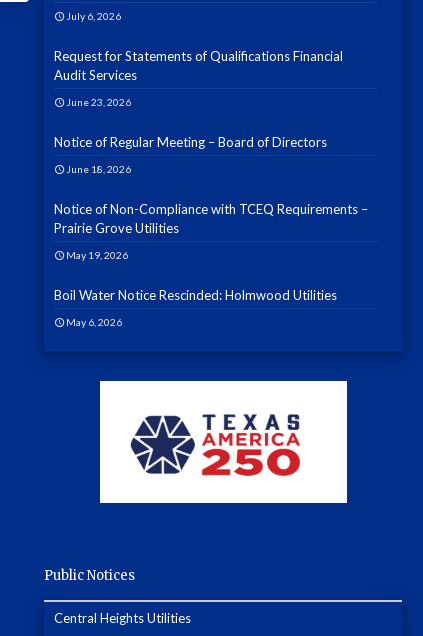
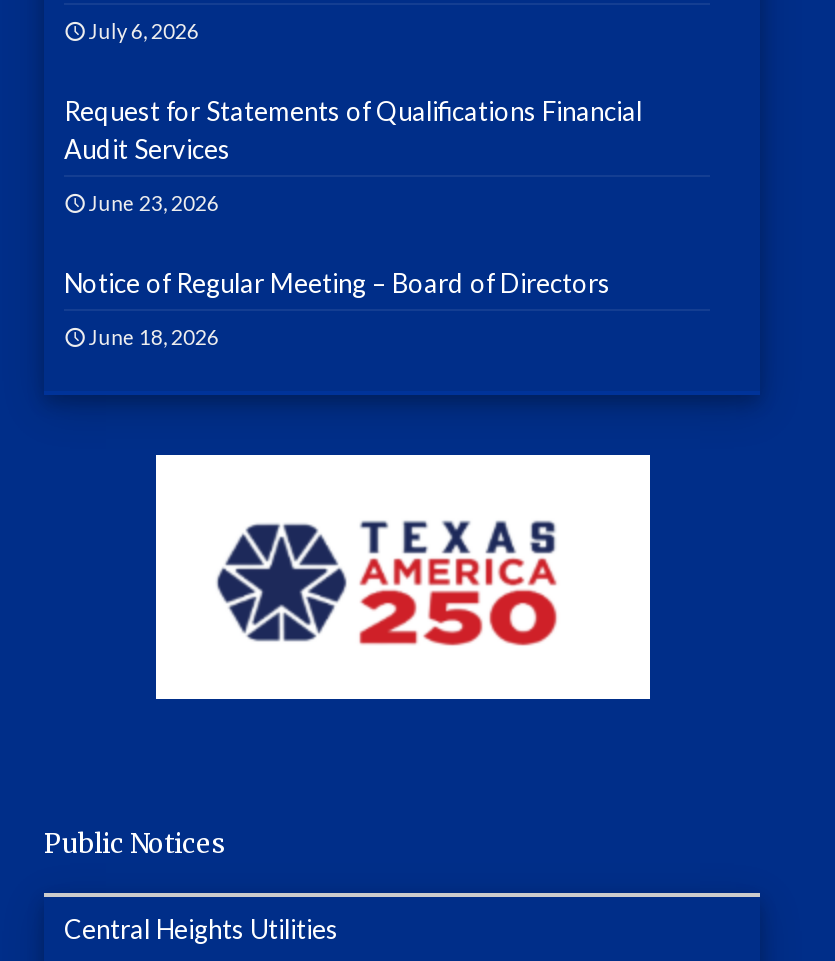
[54,200,368,327] Notice of Non-Compliance with TCEQ Requirements – | Prairie Grove Utilities | May 19, 2026 | Boil Water Notice Rescinded: Holmwood Utilities | May 6, 2026 -> none

